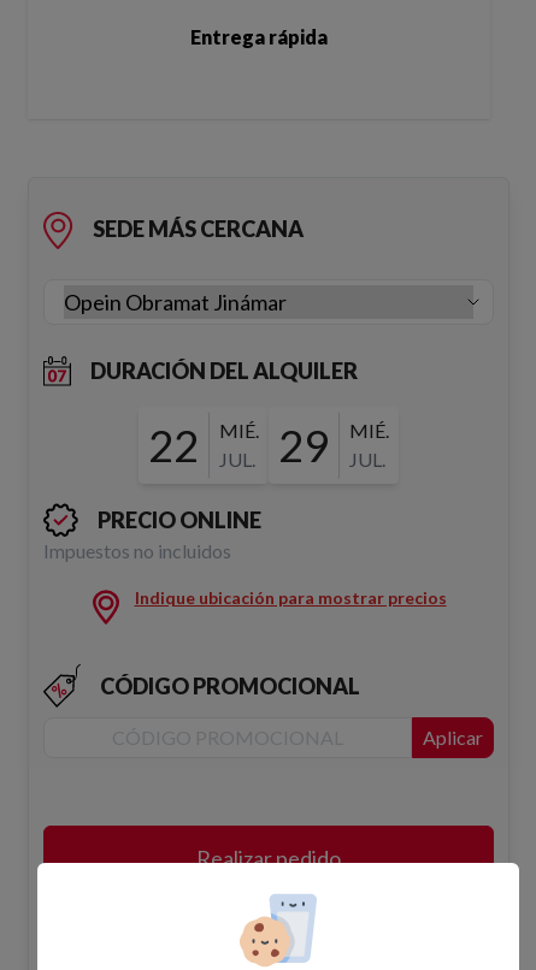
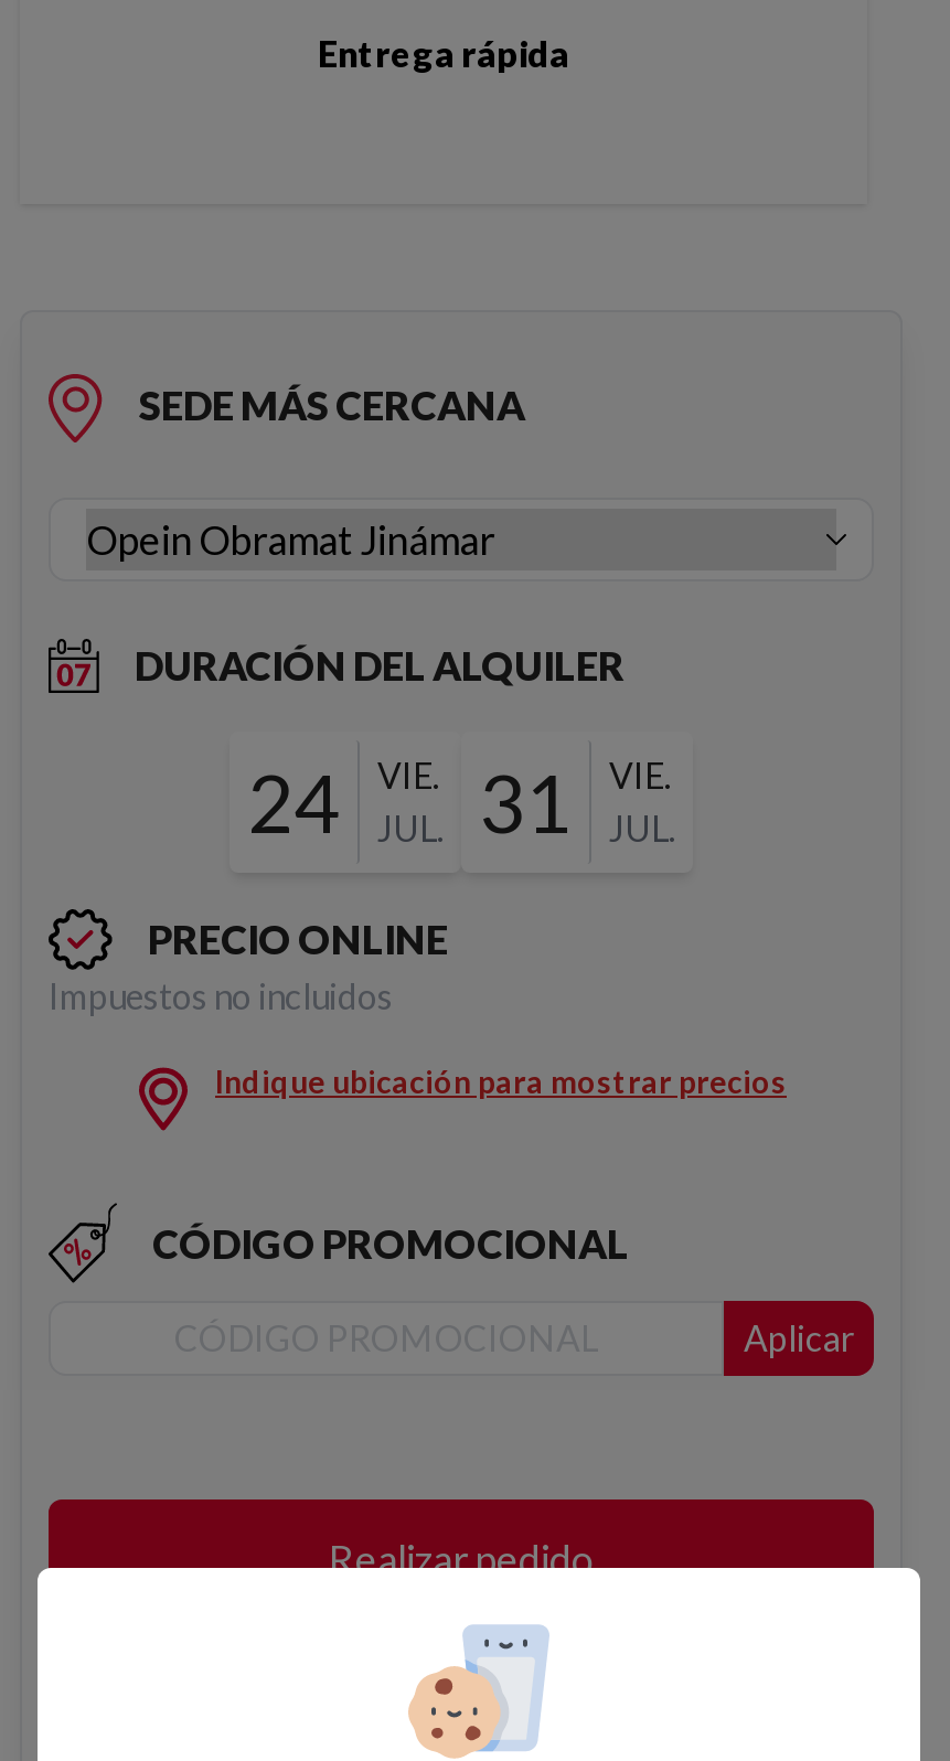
[148,419,259,472] 22 | MIÉ. -> [247,754,439,851] 24 | VIE.
[278,419,389,472] 29 | MIÉ. -> [479,754,671,851] 31 | VIE.

